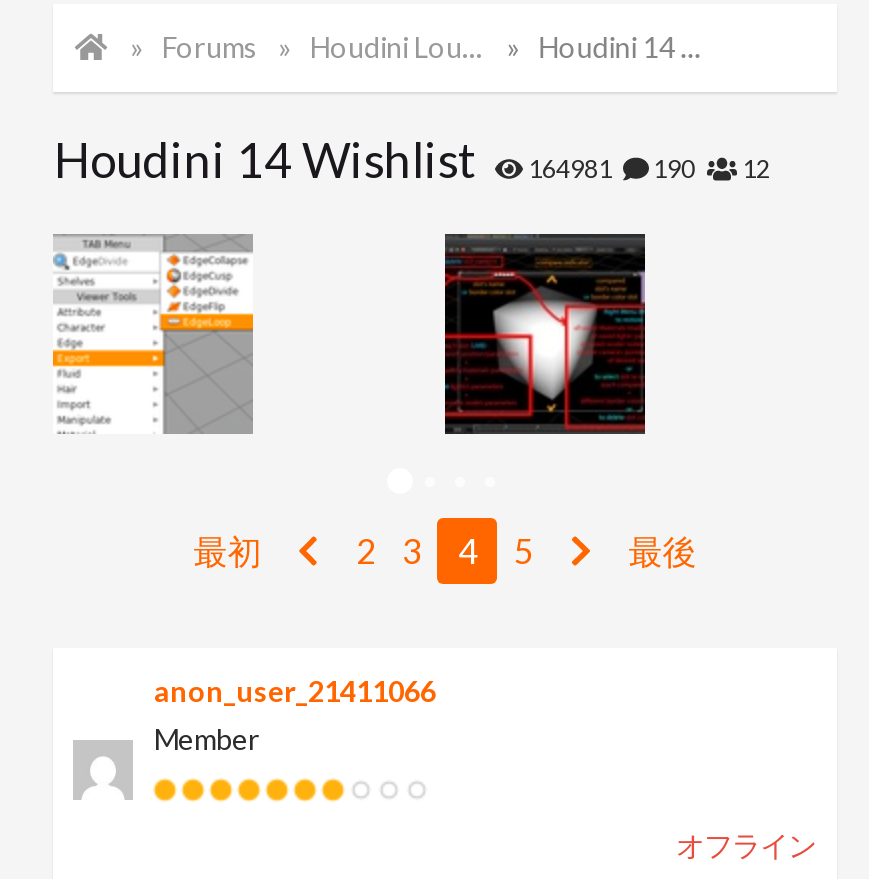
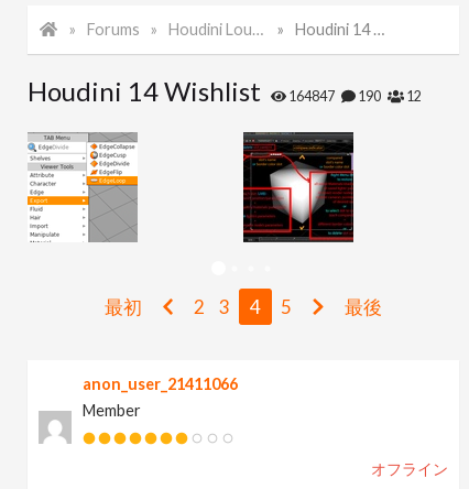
[524,154,624,184] 164981 -> [287,88,342,105] 164847

